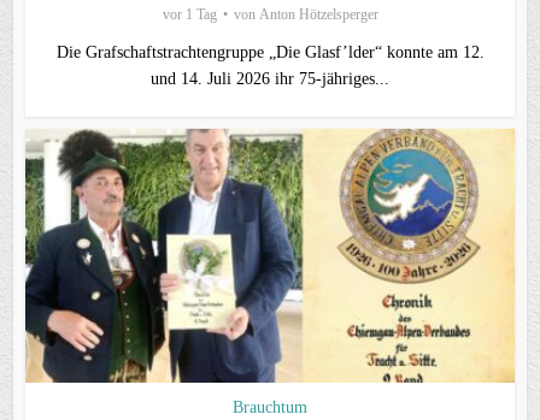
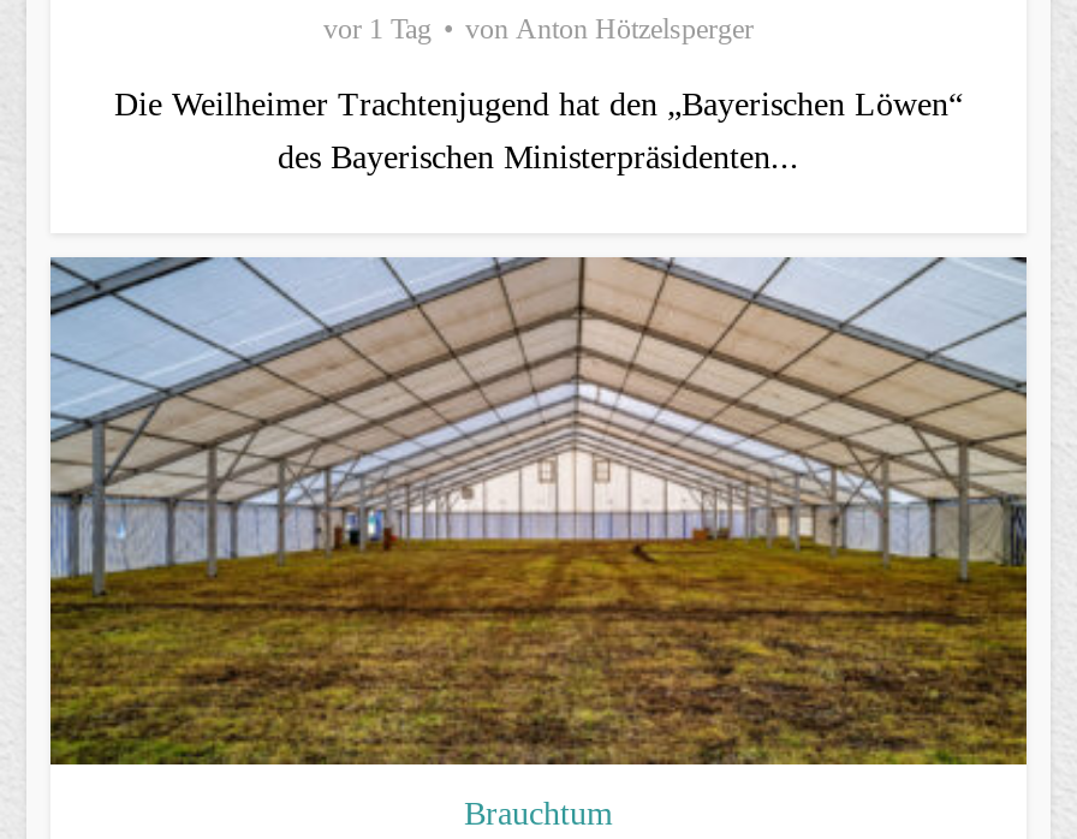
[56,43,484,61] Die Grafschaftstrachtengruppe „Die Glasf’lder“ konnte am 12. -> [114,86,963,122] Die Weilheimer Trachtenjugend hat den „Bayerischen Löwen“
[151,69,389,87] und 14. Juli 2026 ihr 75-jähriges... -> [278,138,799,175] des Bayerischen Ministerpräsidenten...
[24,129,515,384] [image] -> [48,255,1029,767] [image]

